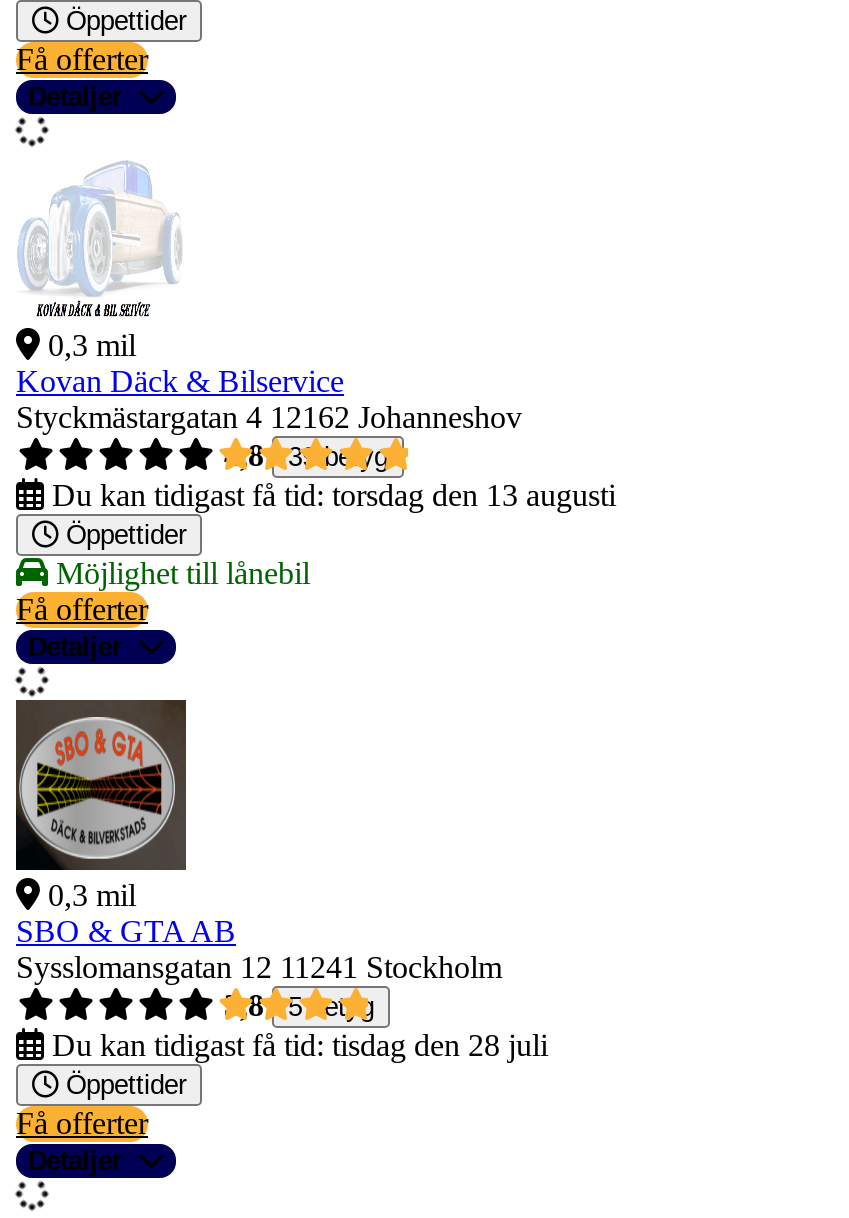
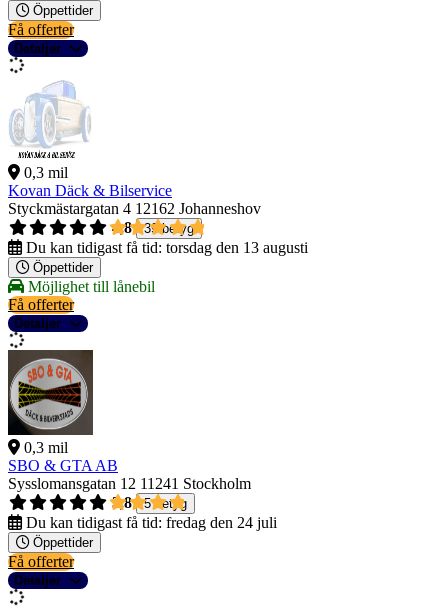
[52,1028,548,1062] Du kan tidigast få tid: tisdag den 28 juli -> [26,514,277,531] Du kan tidigast få tid: fredag den 24 juli

